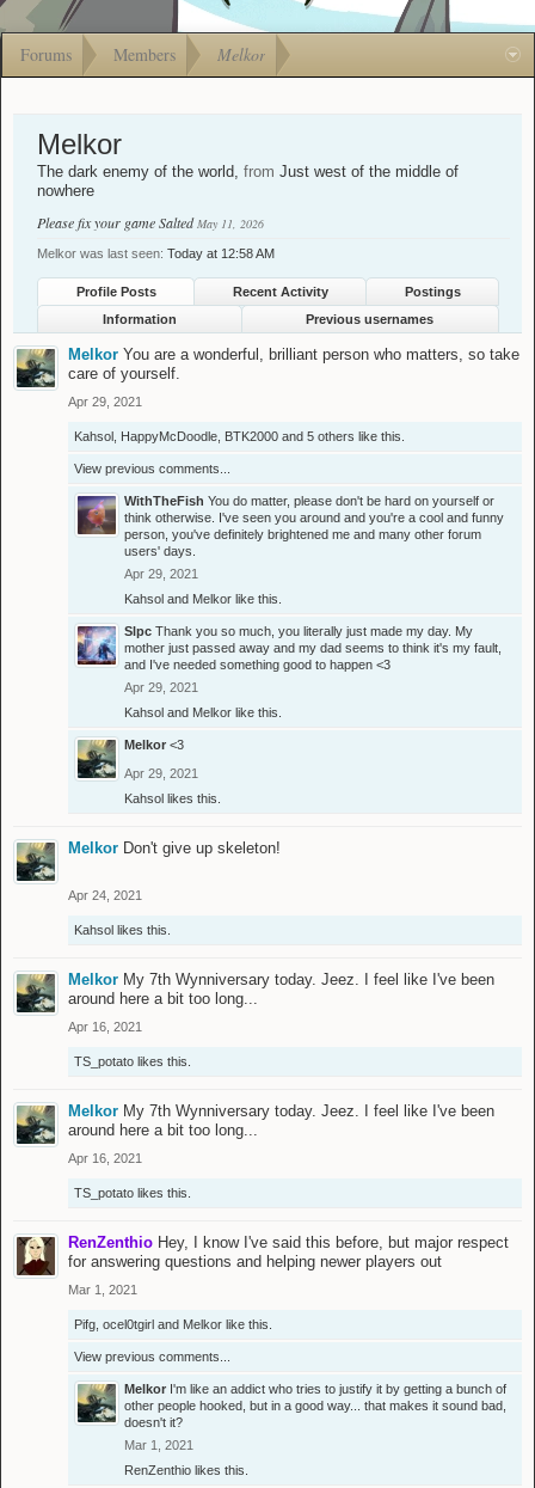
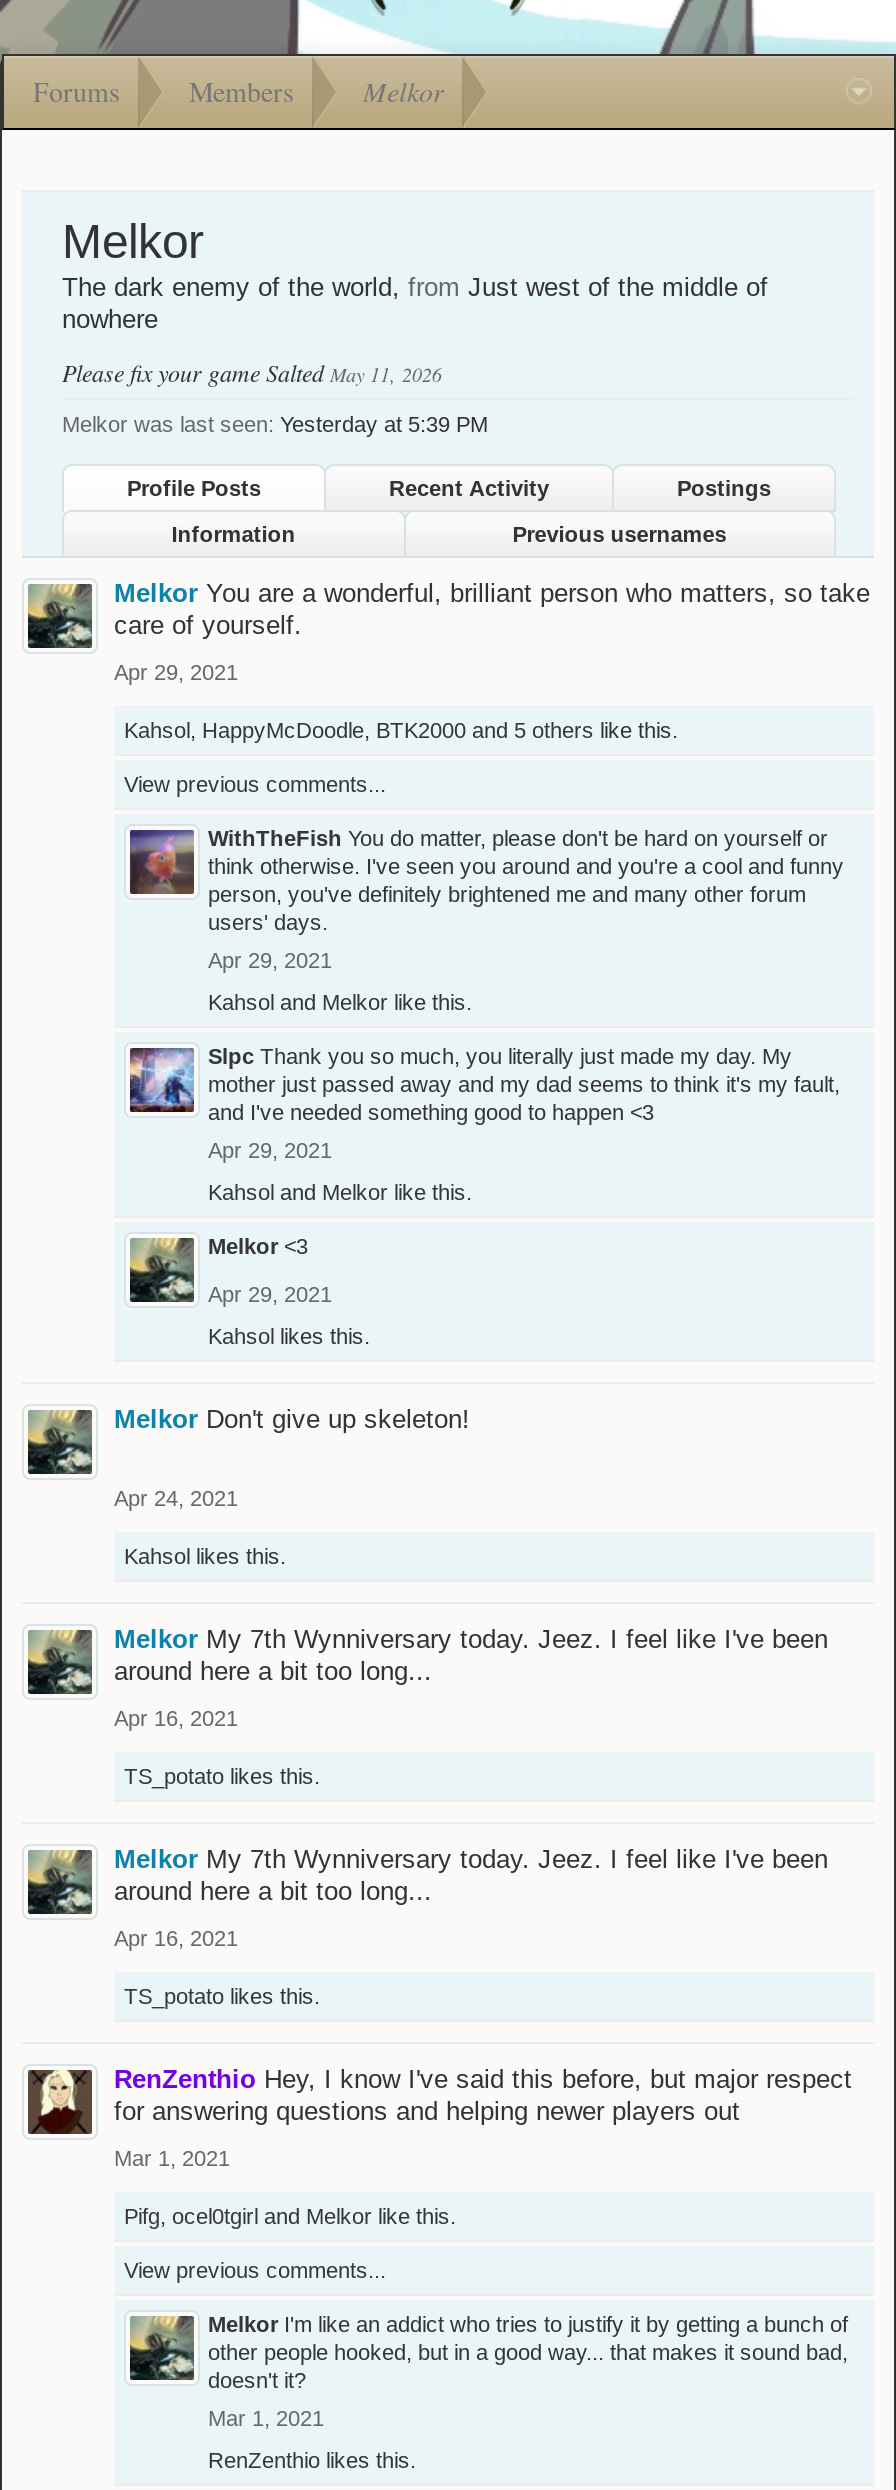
[37,246,275,261] Melkor was last seen: Today at 12:58 AM -> [62,412,488,436] Melkor was last seen: Yesterday at 5:39 PM

